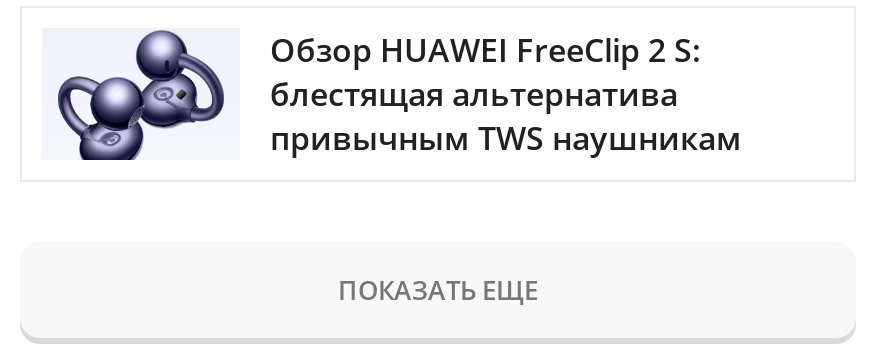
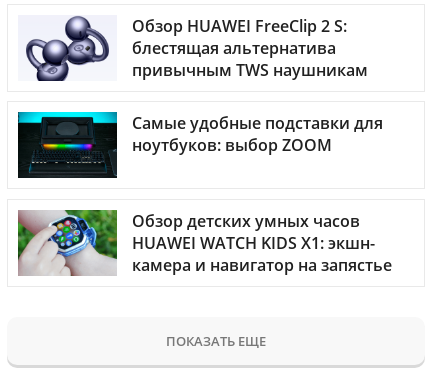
none -> [17,111,392,275] [image] | Самые удобные подставки для | ноутбуков: выбор ZOOM | Обзор детских умных часов | HUAWEI WATCH KIDS X1: экшн- | камера и навигатор на запястье
none -> [17,209,118,277] [image]

